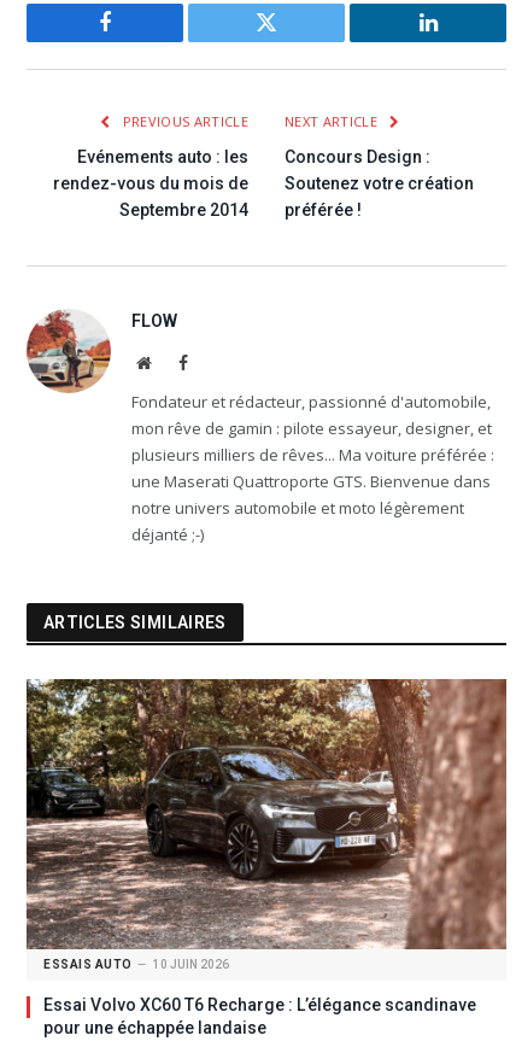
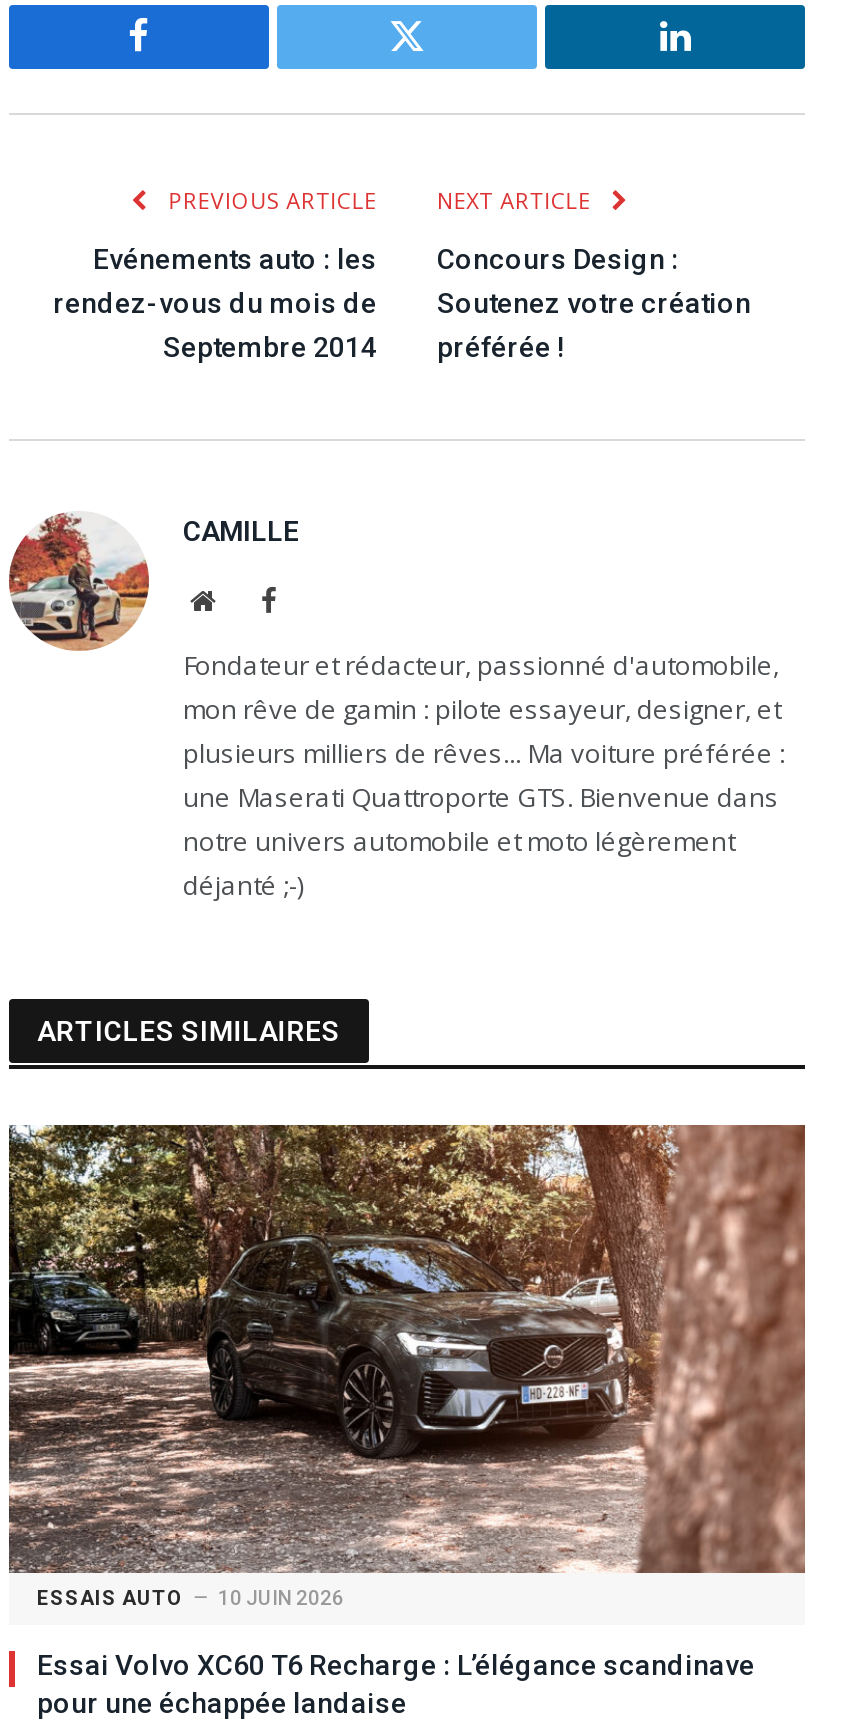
[131,312,177,331] FLOW -> [183,516,299,548] CAMILLE

